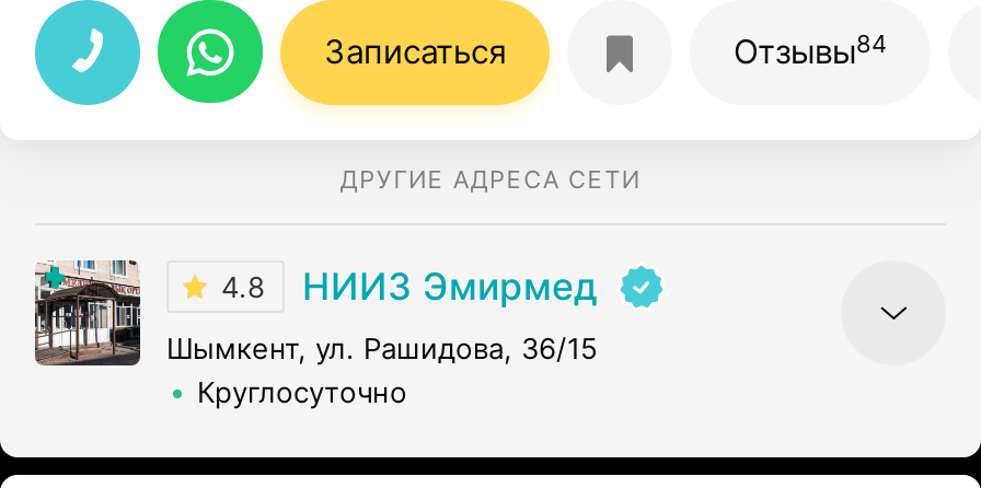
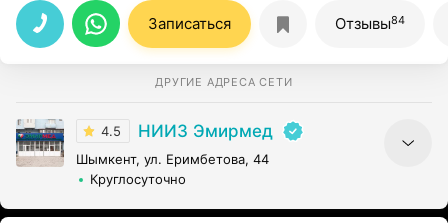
[35,260,598,368] [image] | Шымкент, ул. Рашидова, 36/15 -> [16,120,269,167] [image] | Шымкент, ул. Еримбетова, 44
[221,265,598,309] 4.8 НИИЗ Эмирмед -> [101,121,273,141] 4.5 НИИЗ Эмирмед

